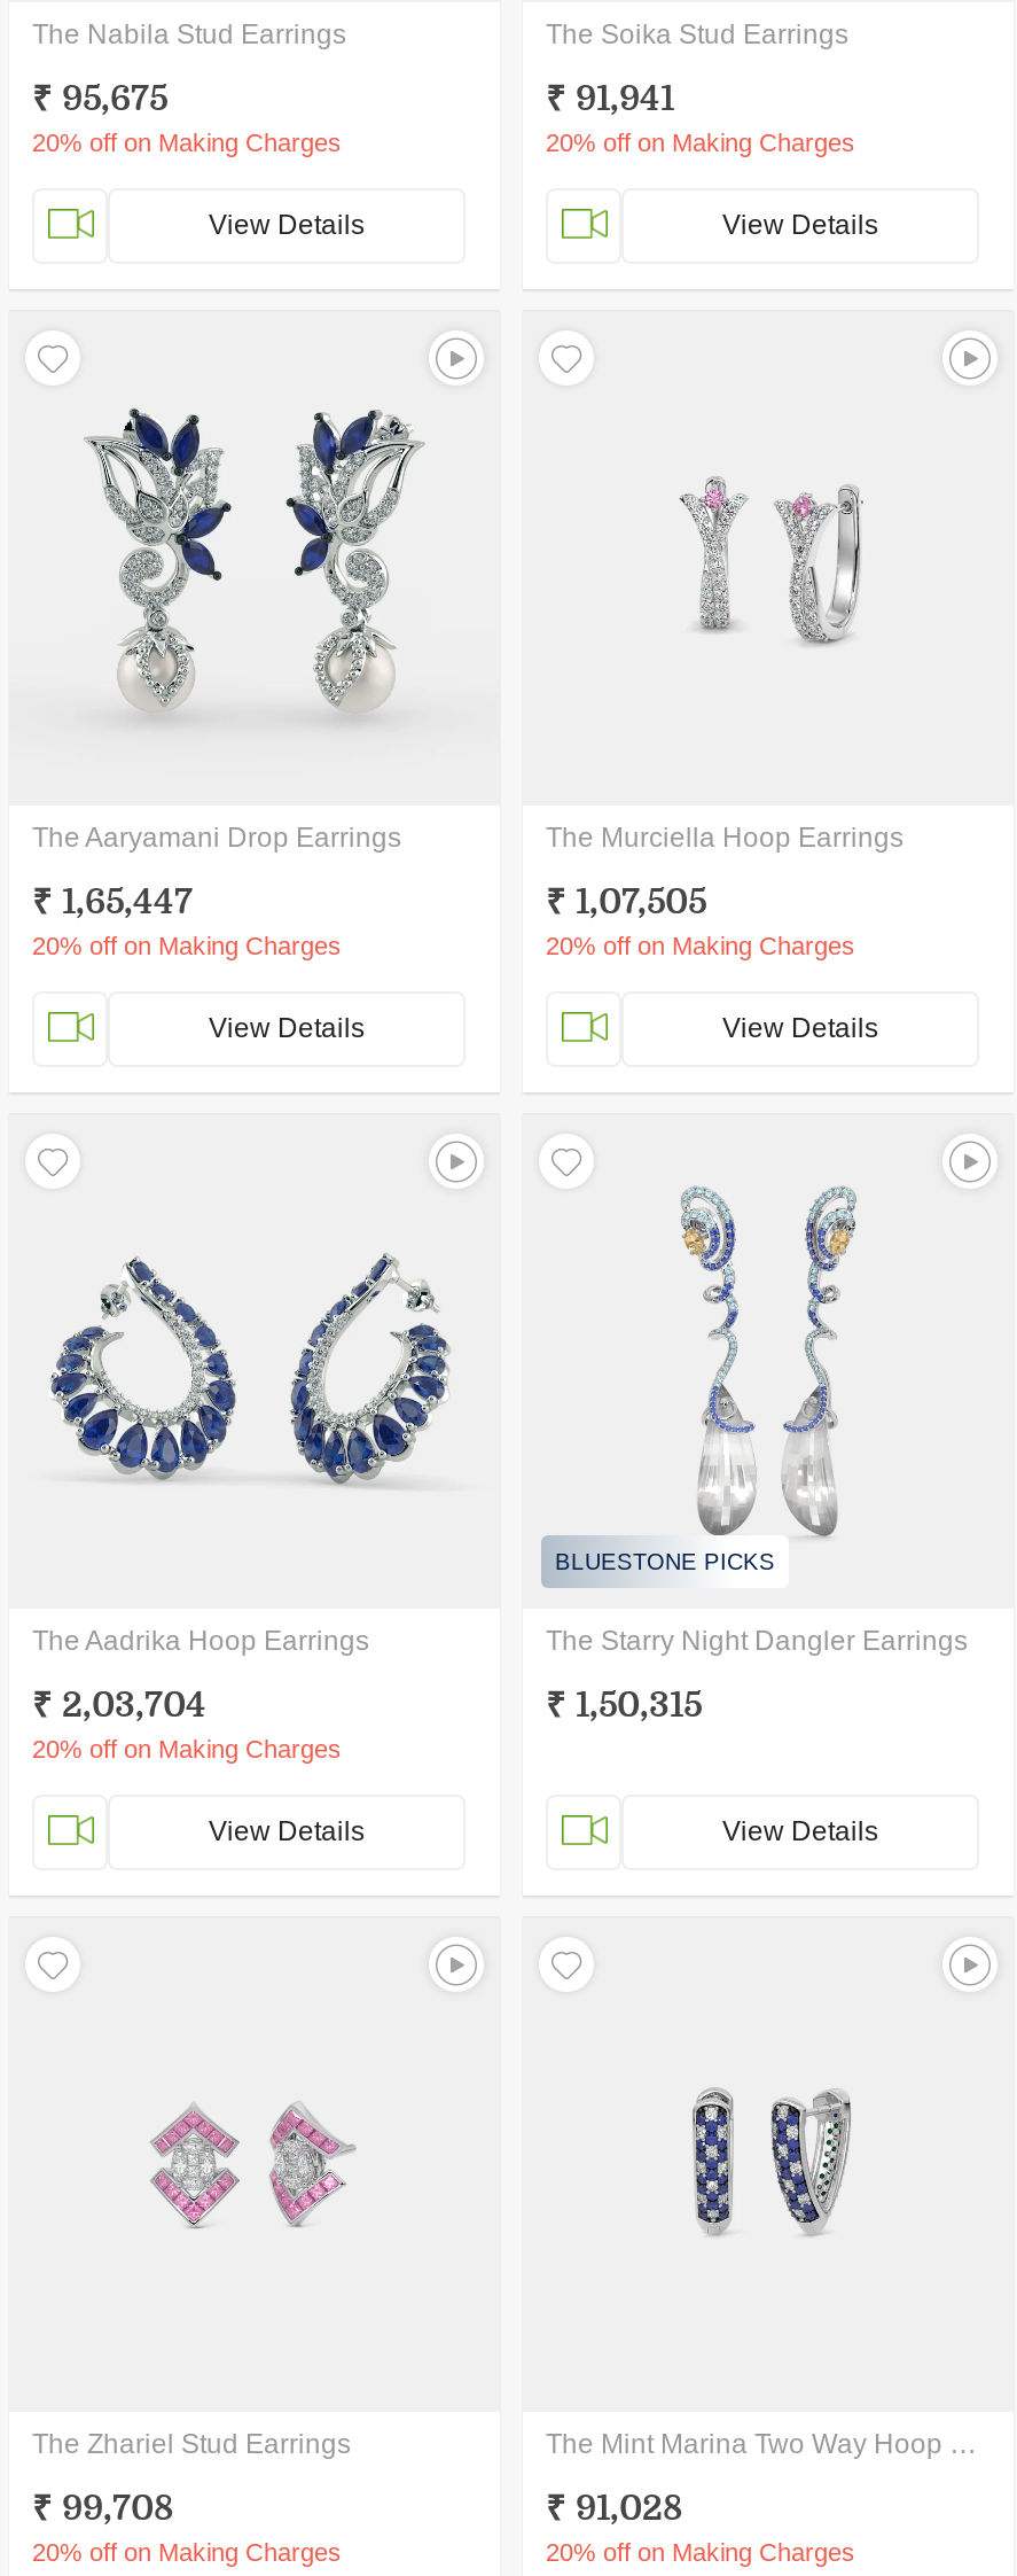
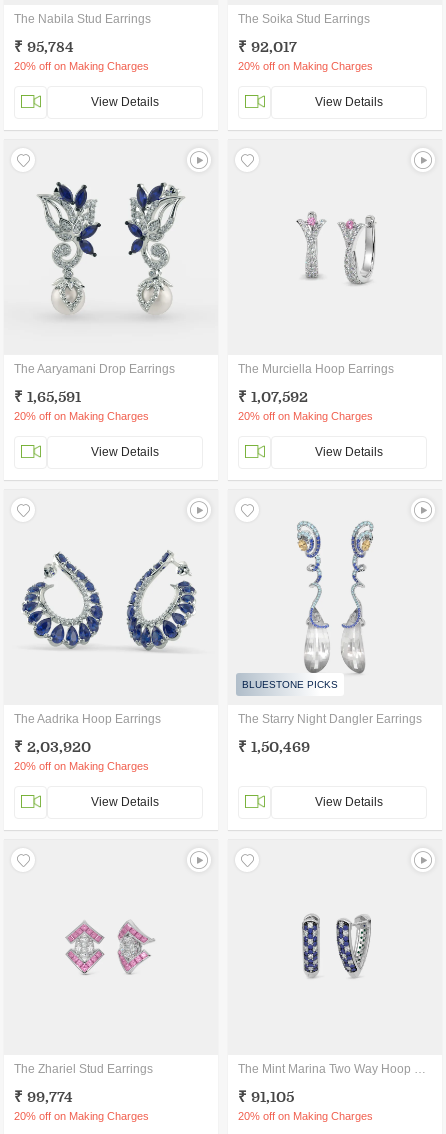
[32,78,167,119] ₹ 95,675 -> [14,38,74,56] ₹ 95,784
[546,78,674,119] ₹ 91,941 -> [238,38,297,56] ₹ 92,017
[32,881,193,923] ₹ 1,65,447 -> [14,388,81,406] ₹ 1,65,591
[546,881,706,923] ₹ 1,07,505 -> [238,388,308,406] ₹ 1,07,592
[32,1684,206,1726] ₹ 2,03,704 -> [14,738,91,756] ₹ 2,03,920
[546,1684,702,1726] ₹ 1,50,315 -> [238,738,310,756] ₹ 1,50,469
[32,2488,174,2529] ₹ 99,708 -> [14,1088,73,1106] ₹ 99,774
[546,2488,683,2529] ₹ 91,028 -> [238,1088,294,1106] ₹ 91,105

